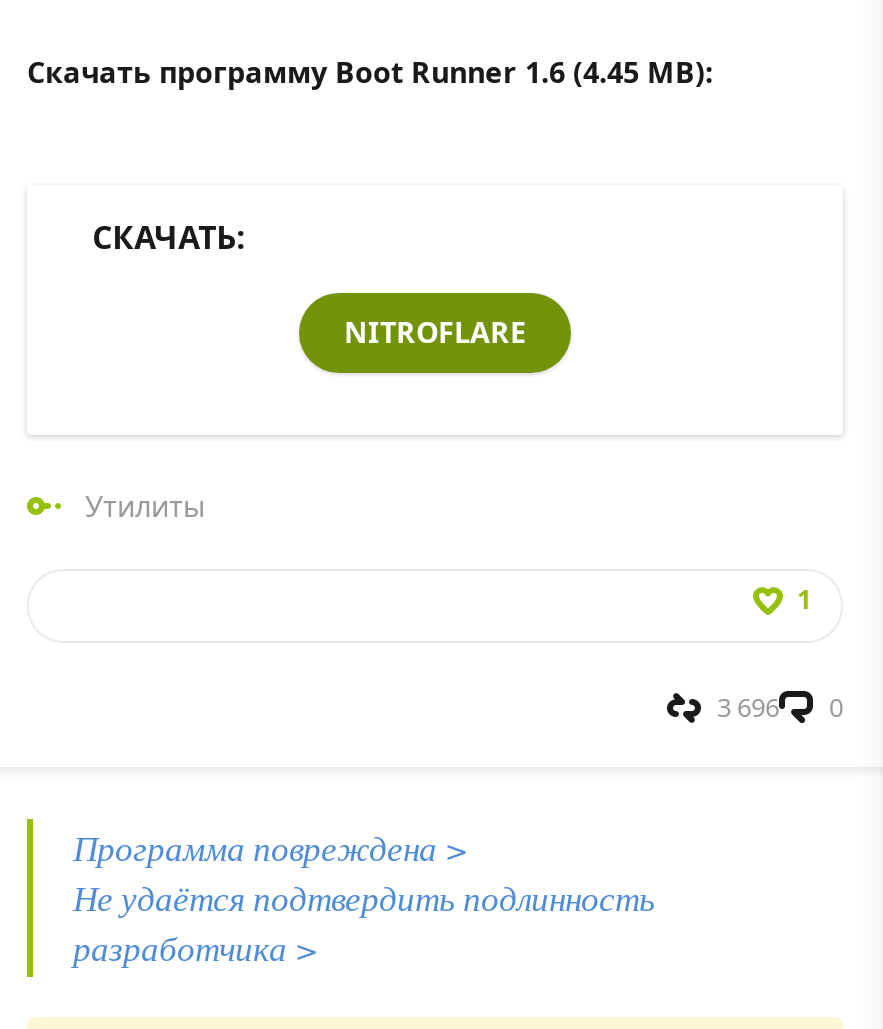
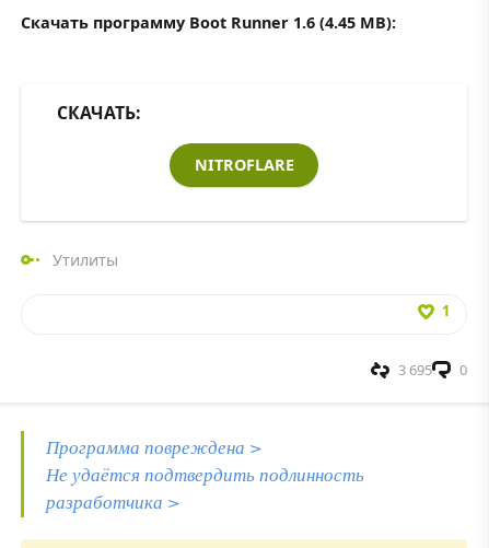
[717,690,843,726] 3 696 0 -> [398,360,467,380] 3 695 0

